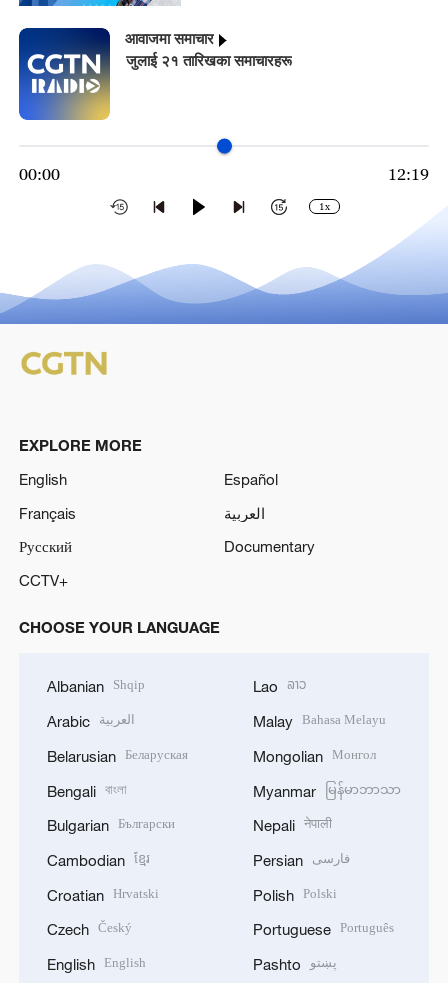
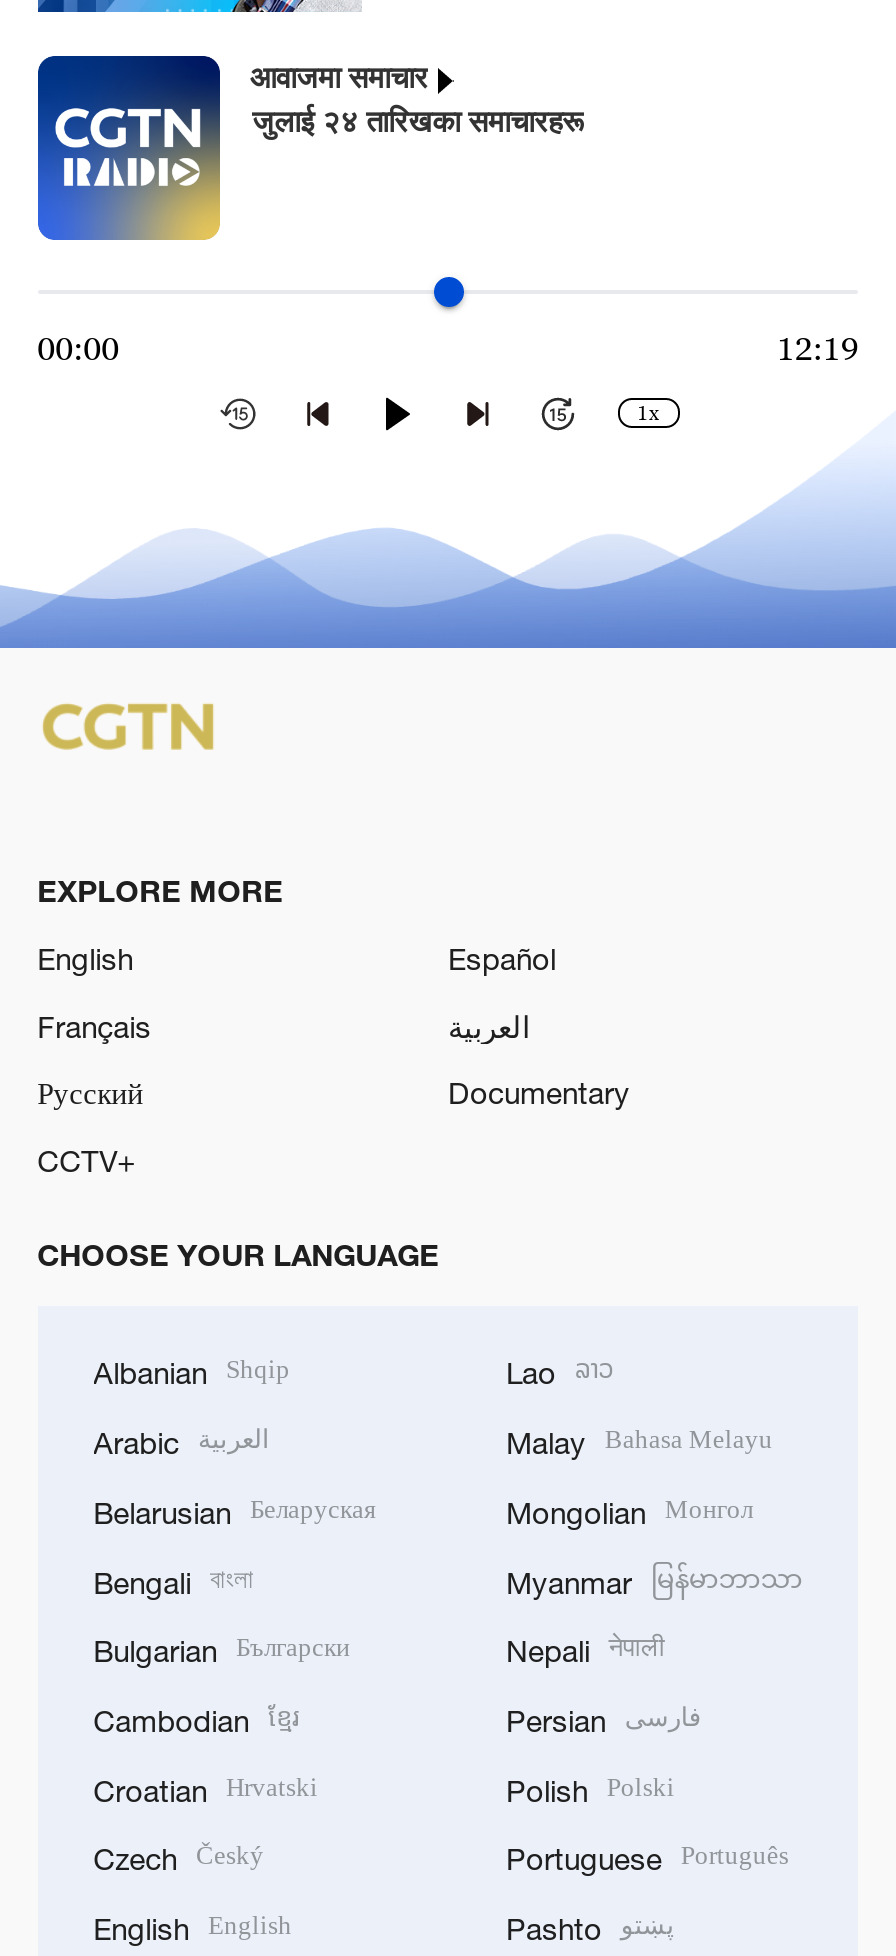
[126,51,292,72] जुलाई २१ तारिखका समाचारहरू -> [252,101,584,143] जुलाई २४ तारिखका समाचारहरू

